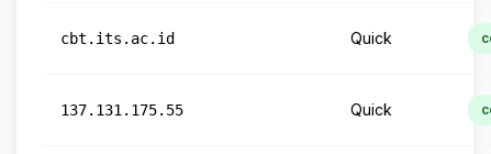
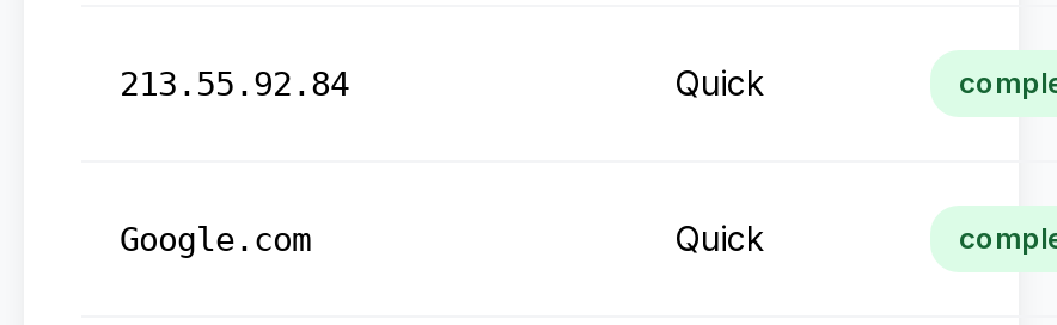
[60,30,175,47] cbt.its.ac.id -> [120,65,349,103] 213.55.92.84
[60,101,183,119] 137.131.175.55 -> [120,220,311,258] Google.com

